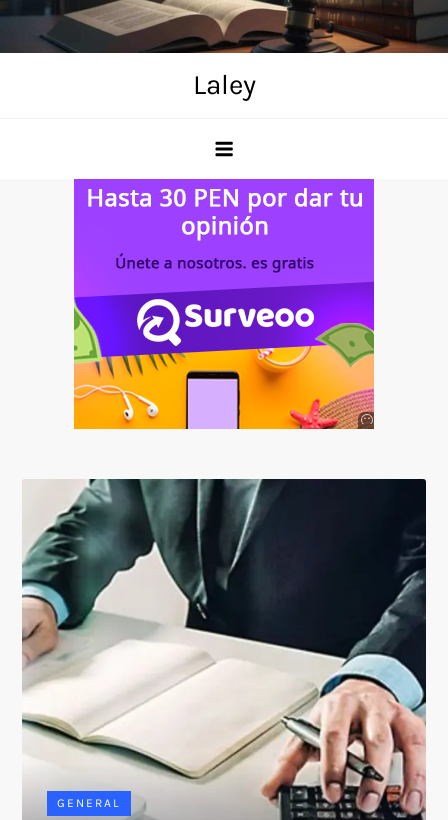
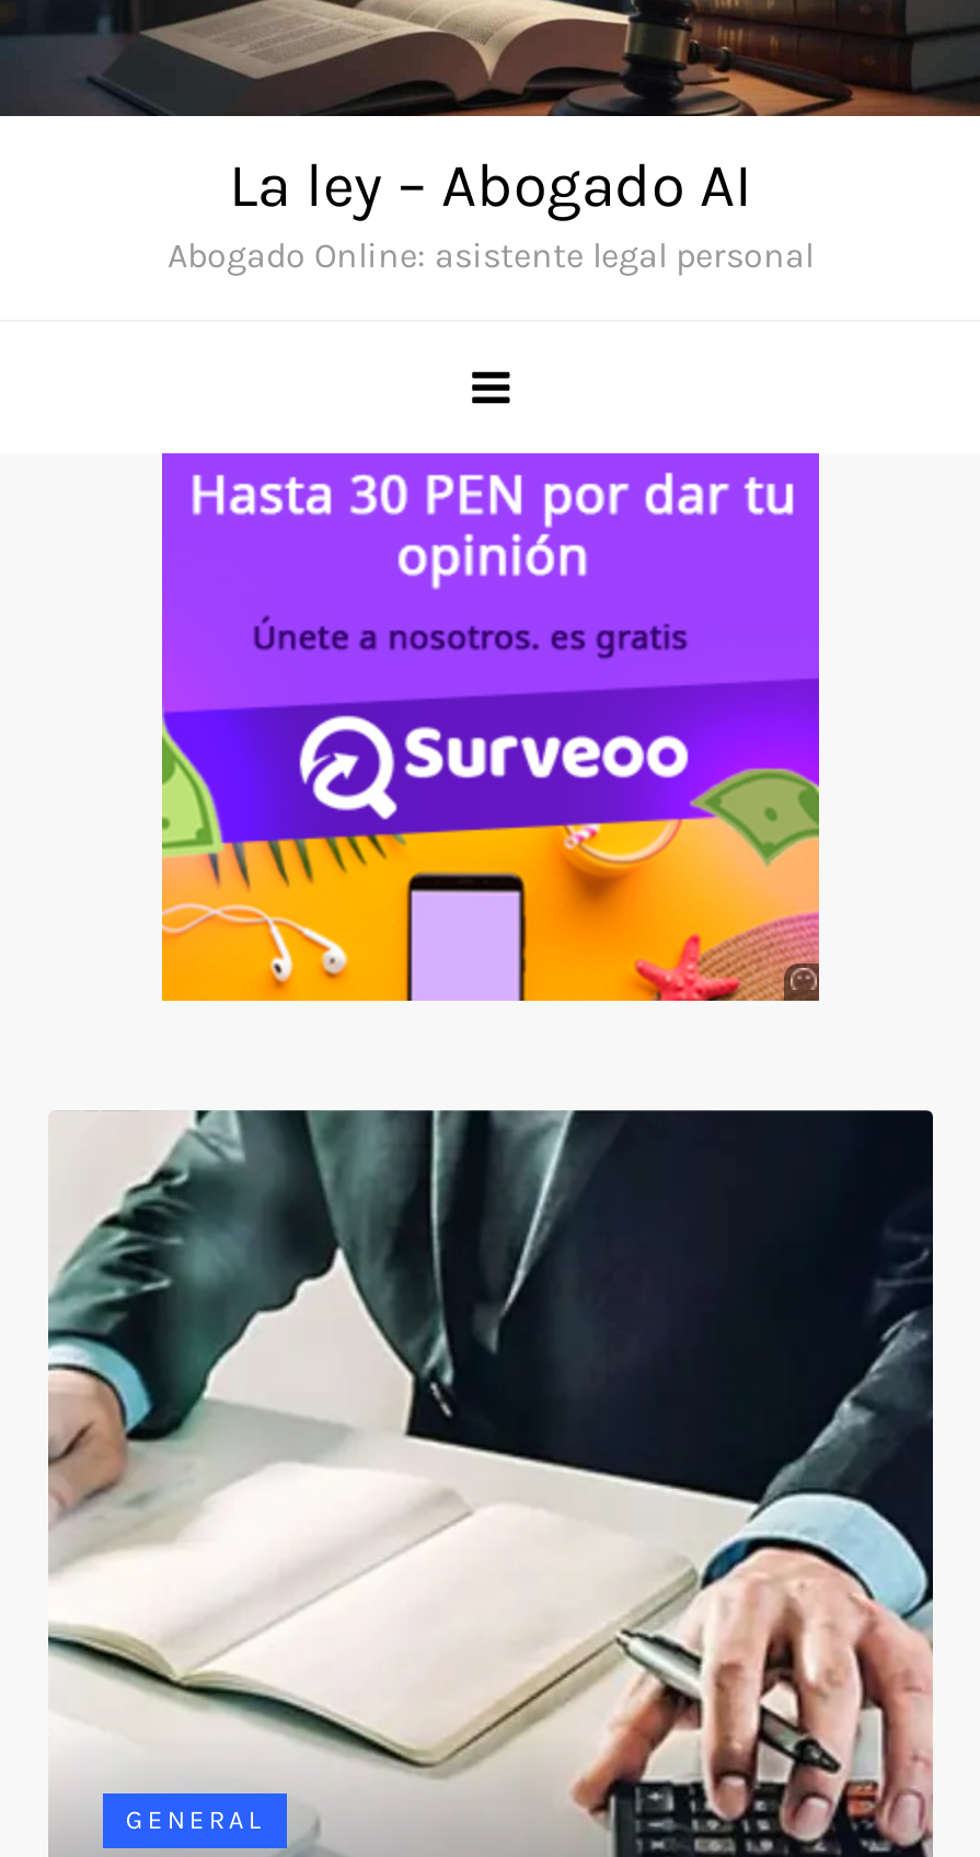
[192,68,255,101] Laley -> [168,148,814,275] La ley – Abogado AI | Abogado Online: asistente legal personal

